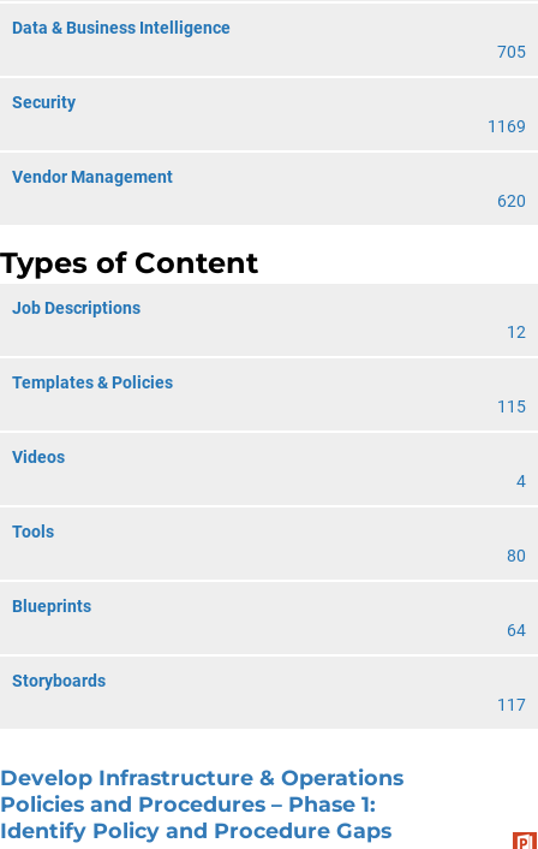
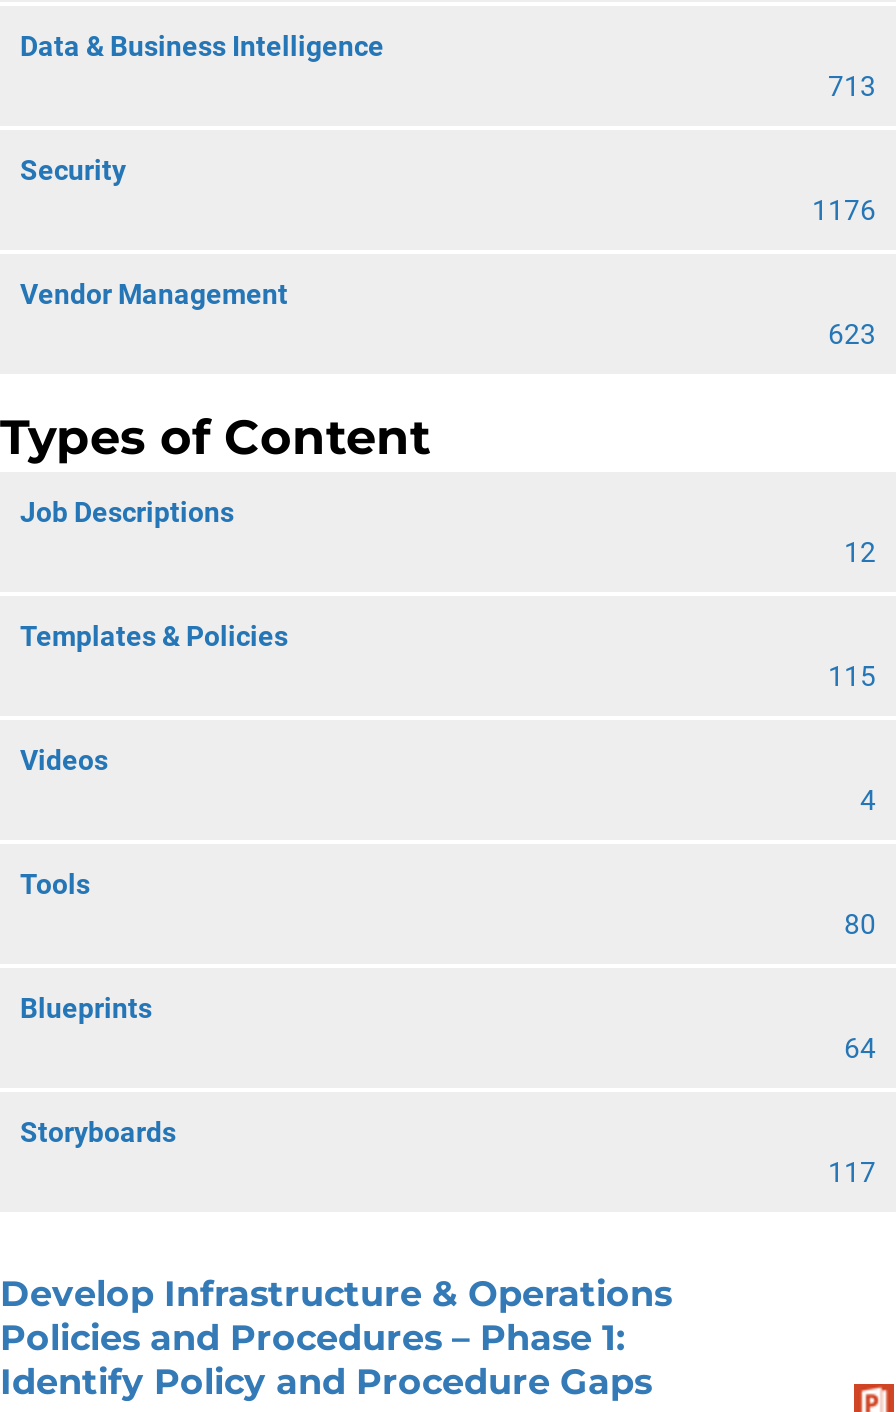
[497,42,526,61] 705 -> [828,70,876,102] 713
[488,117,526,136] 1169 -> [812,194,876,226] 1176
[497,191,526,210] 620 -> [828,318,876,350] 623

